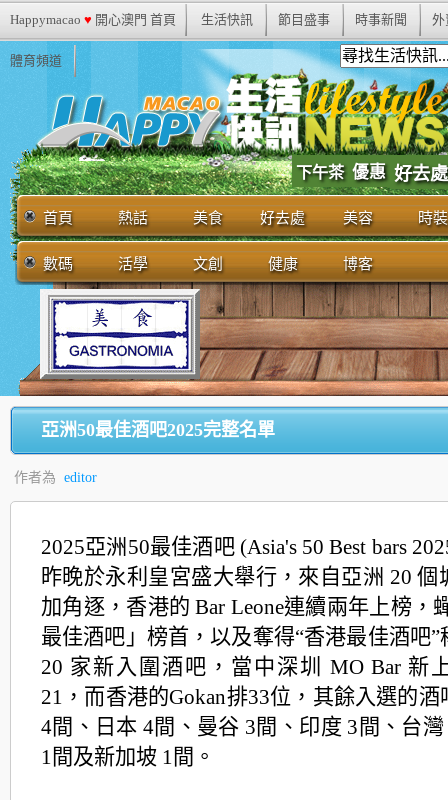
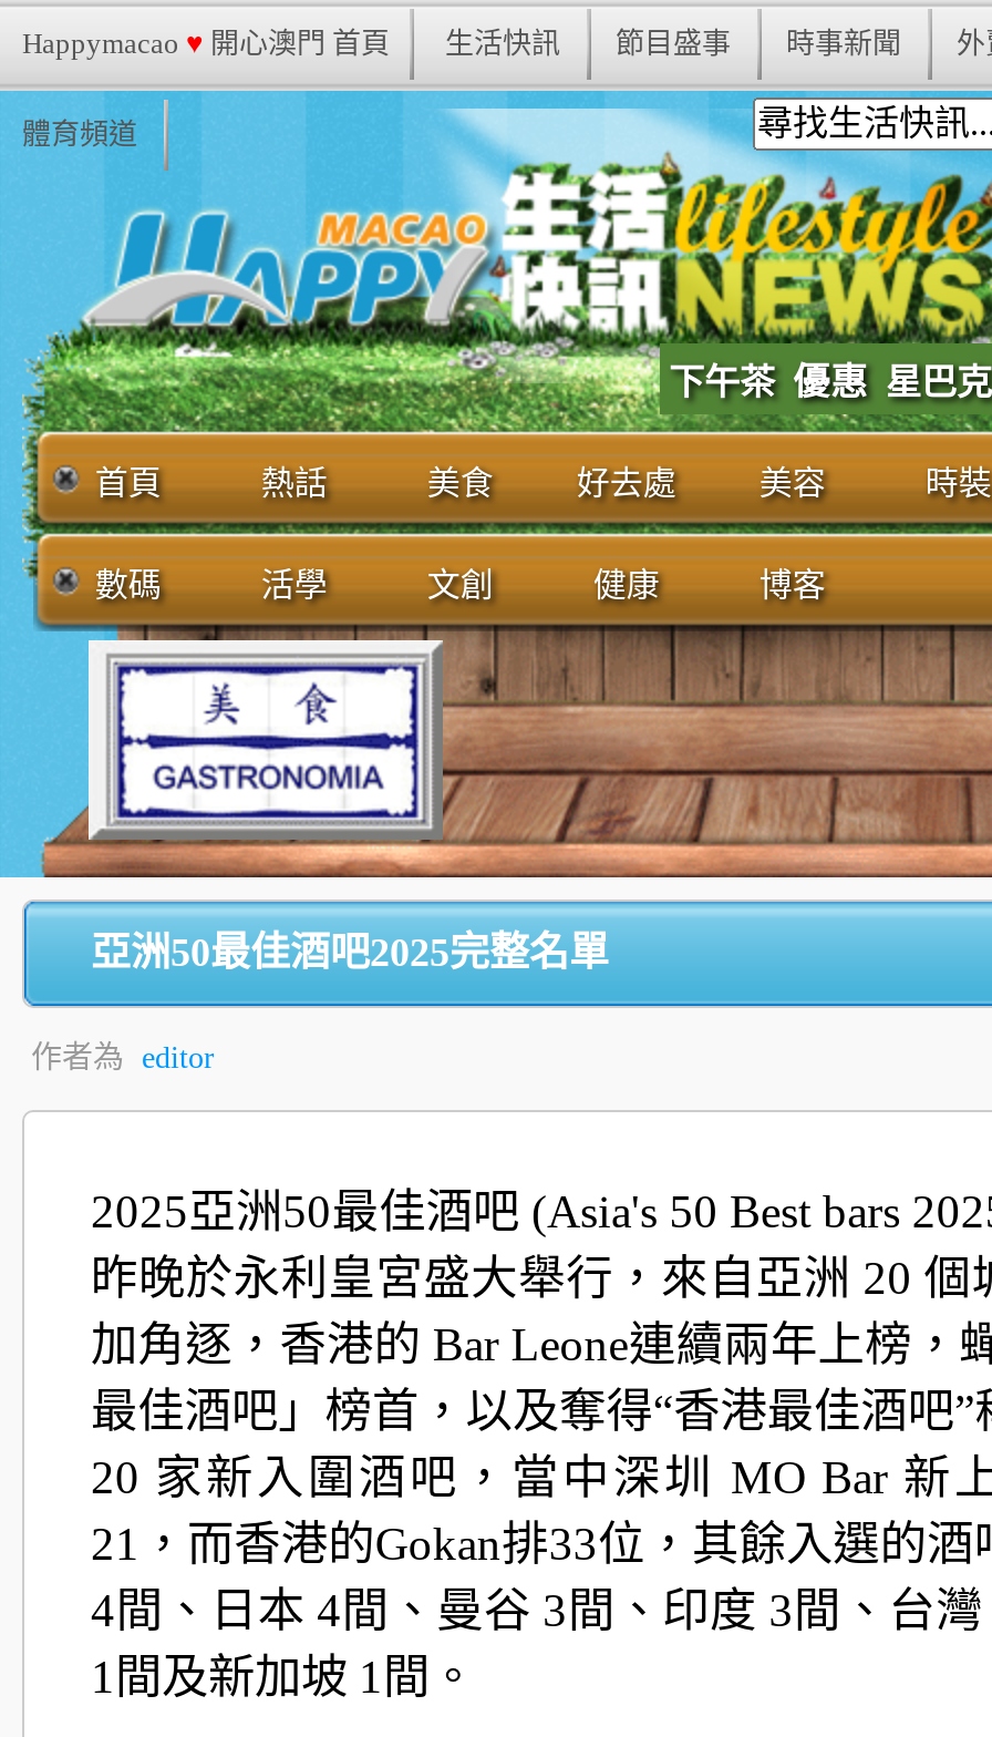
[296,163,448,184] 下午茶 優惠 好去處 -> [669,361,992,403] 下午茶 優惠 星巴克

